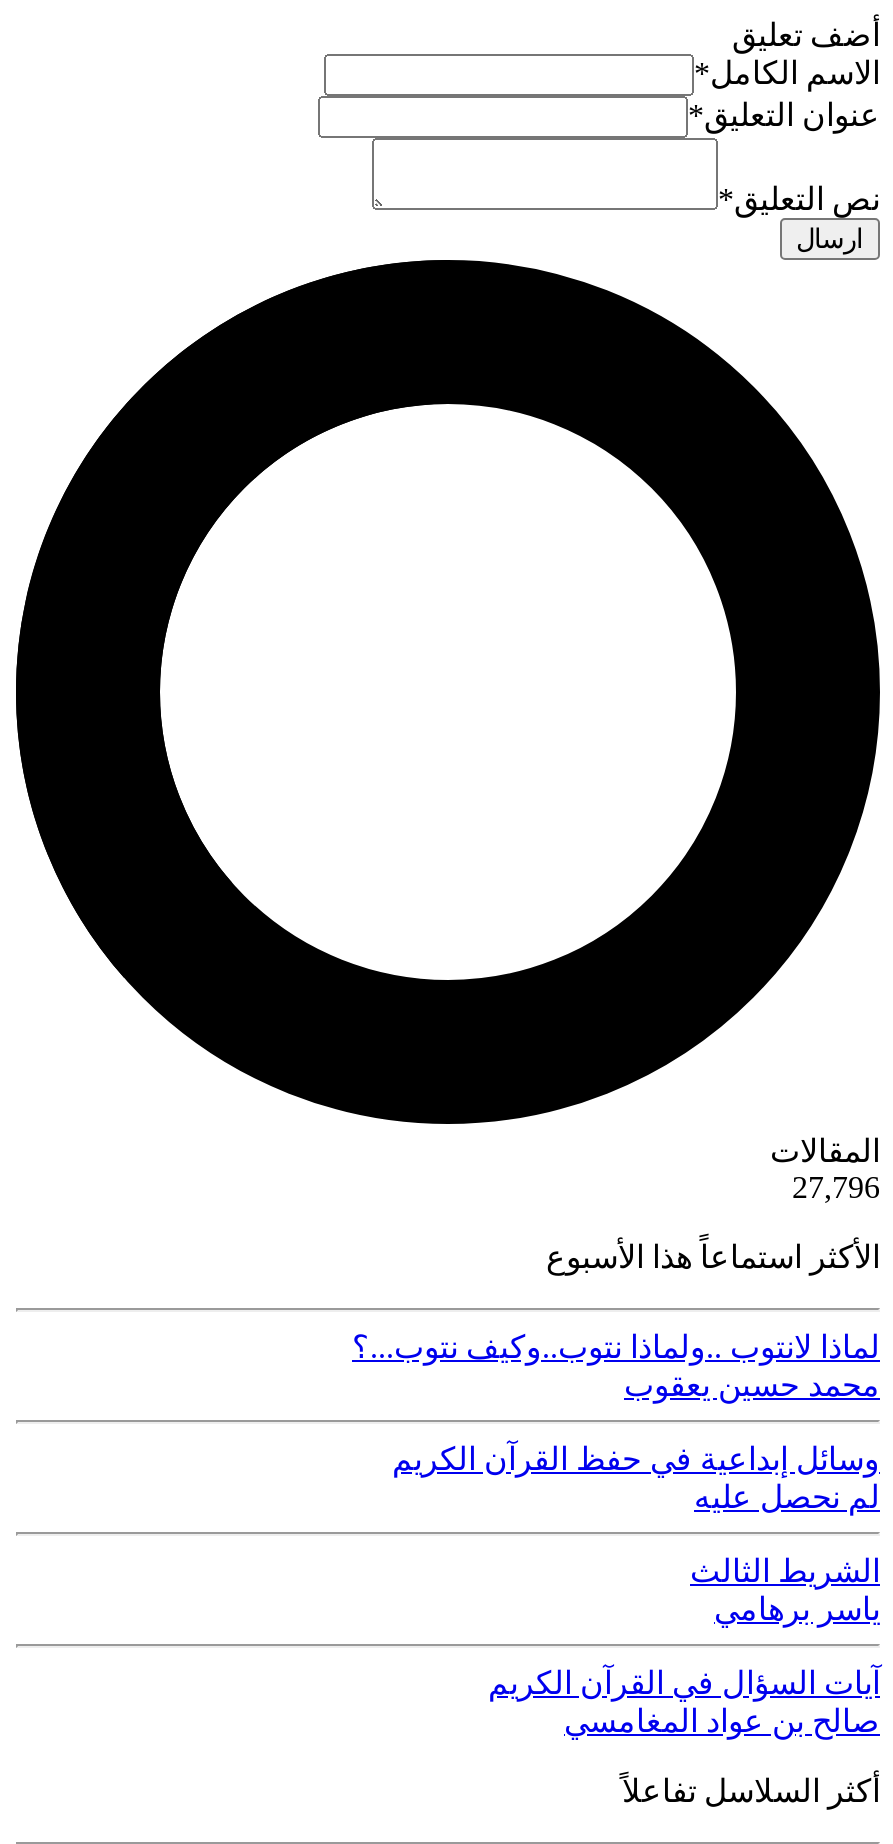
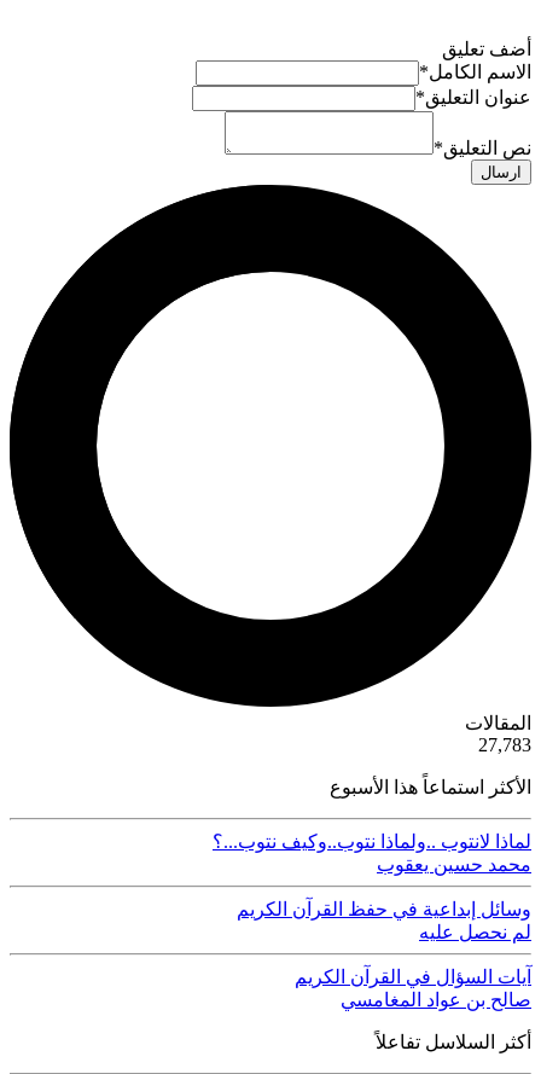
[792,1169,880,1203] 27,796 -> [478,734,531,755] 27,783
[690,1553,880,1625] الشريط الثالث | ياسر برهامي -> none

